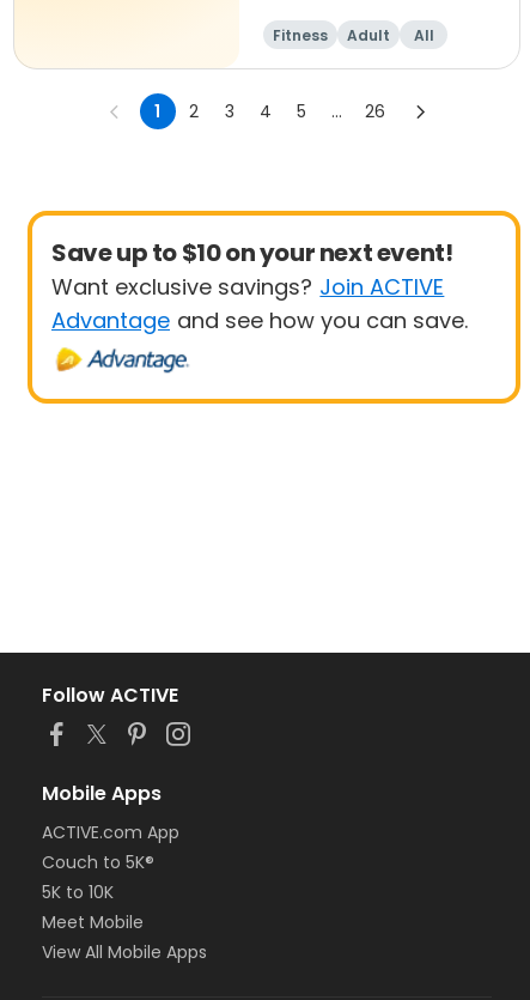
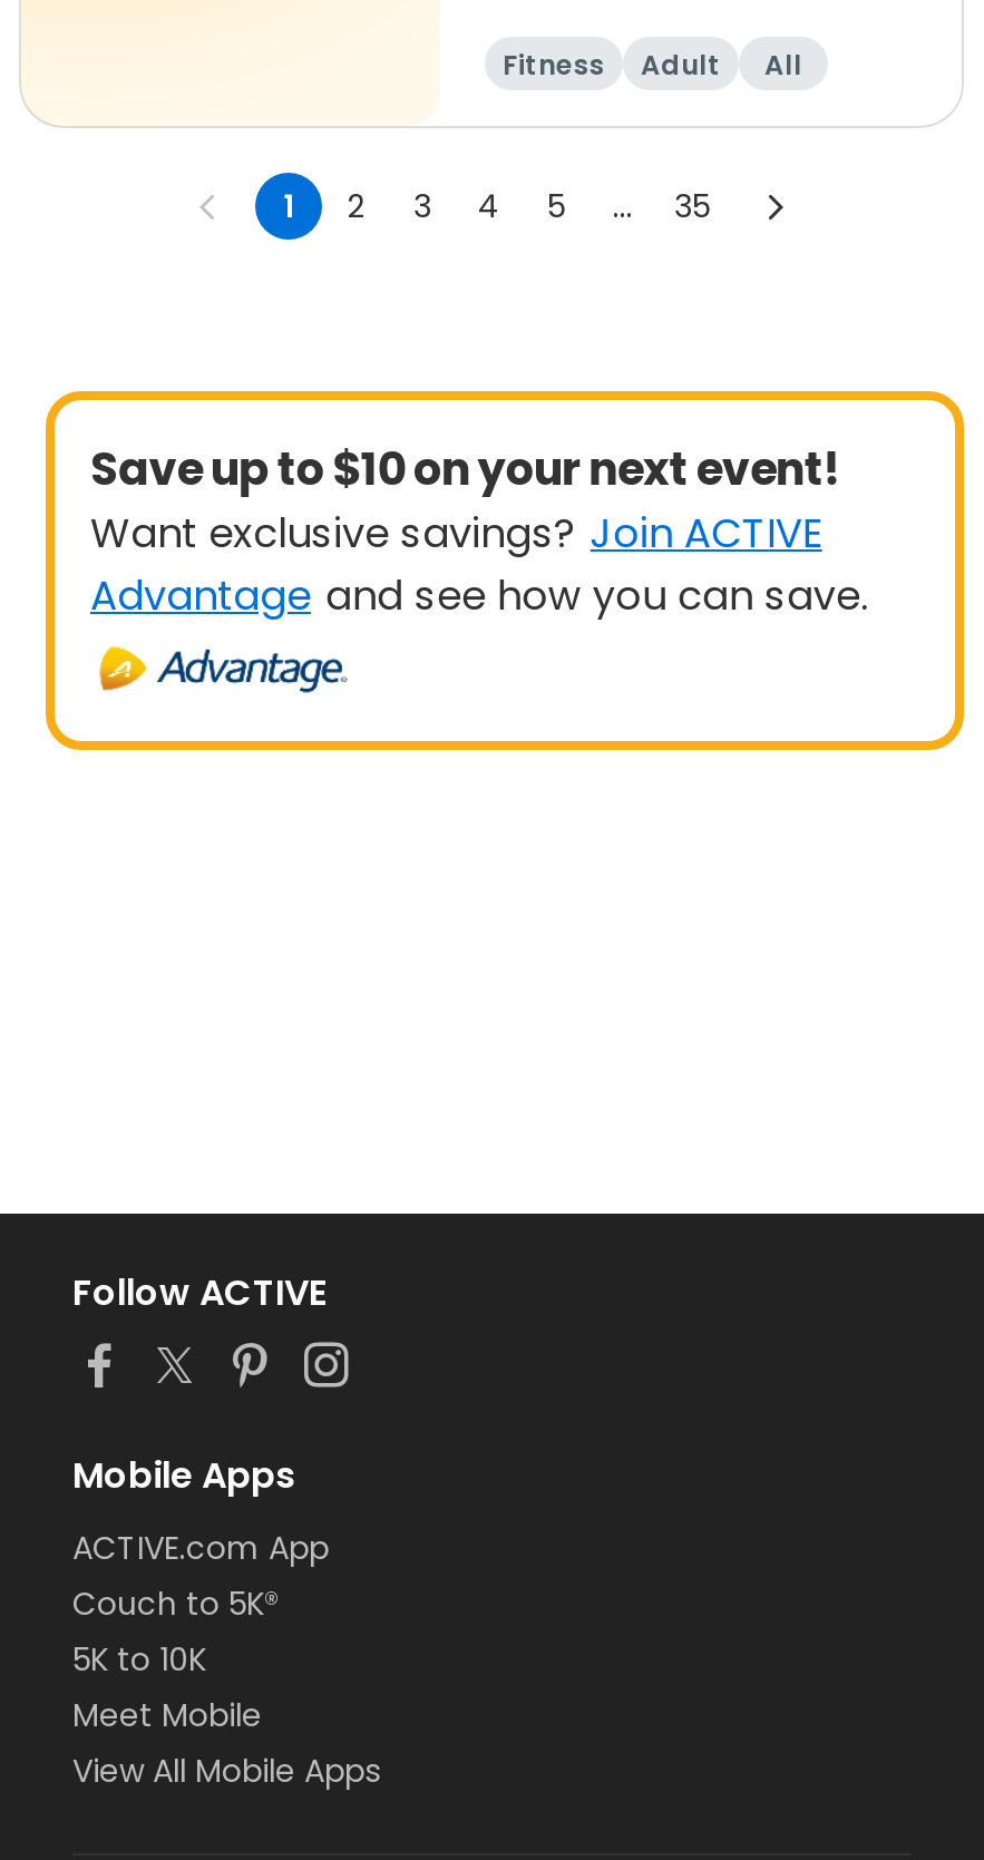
[364,99,385,123] 26 -> [674,184,710,228] 35

